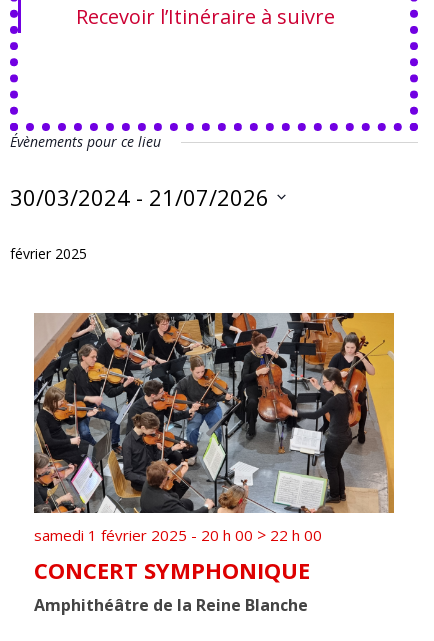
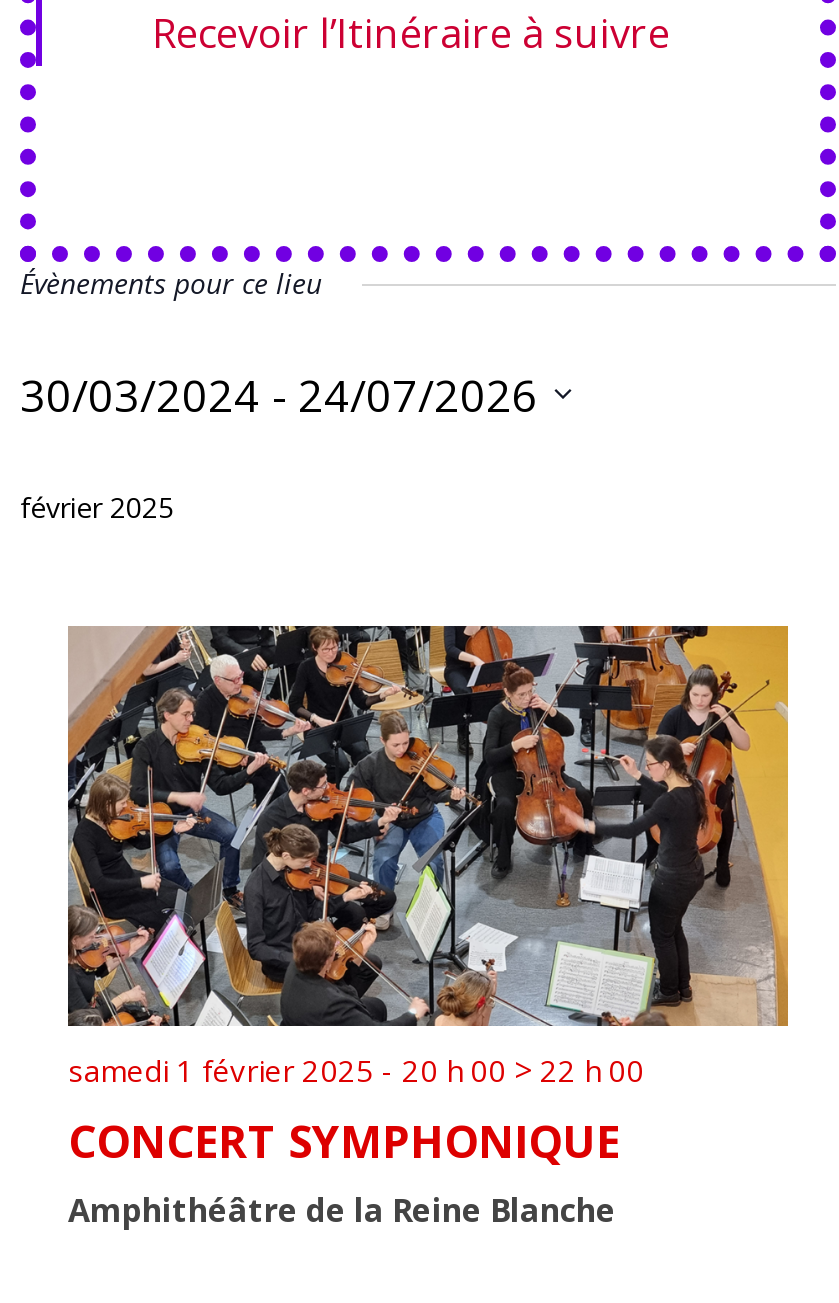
[10,182,269,212] 30/03/2024 - 21/07/2026 -> [20,365,538,425] 30/03/2024 - 24/07/2026

